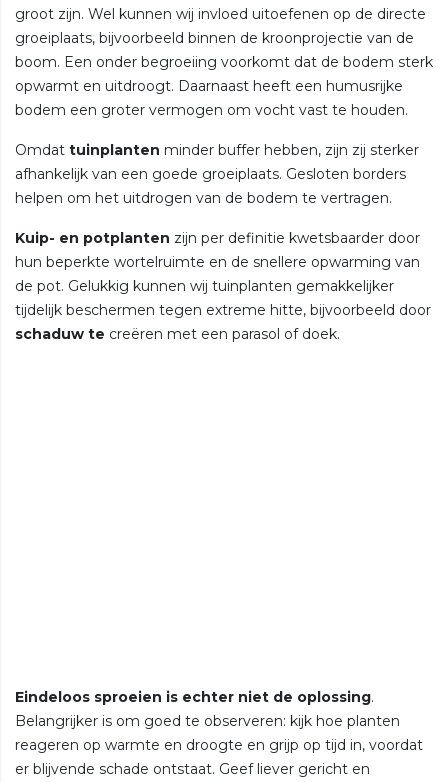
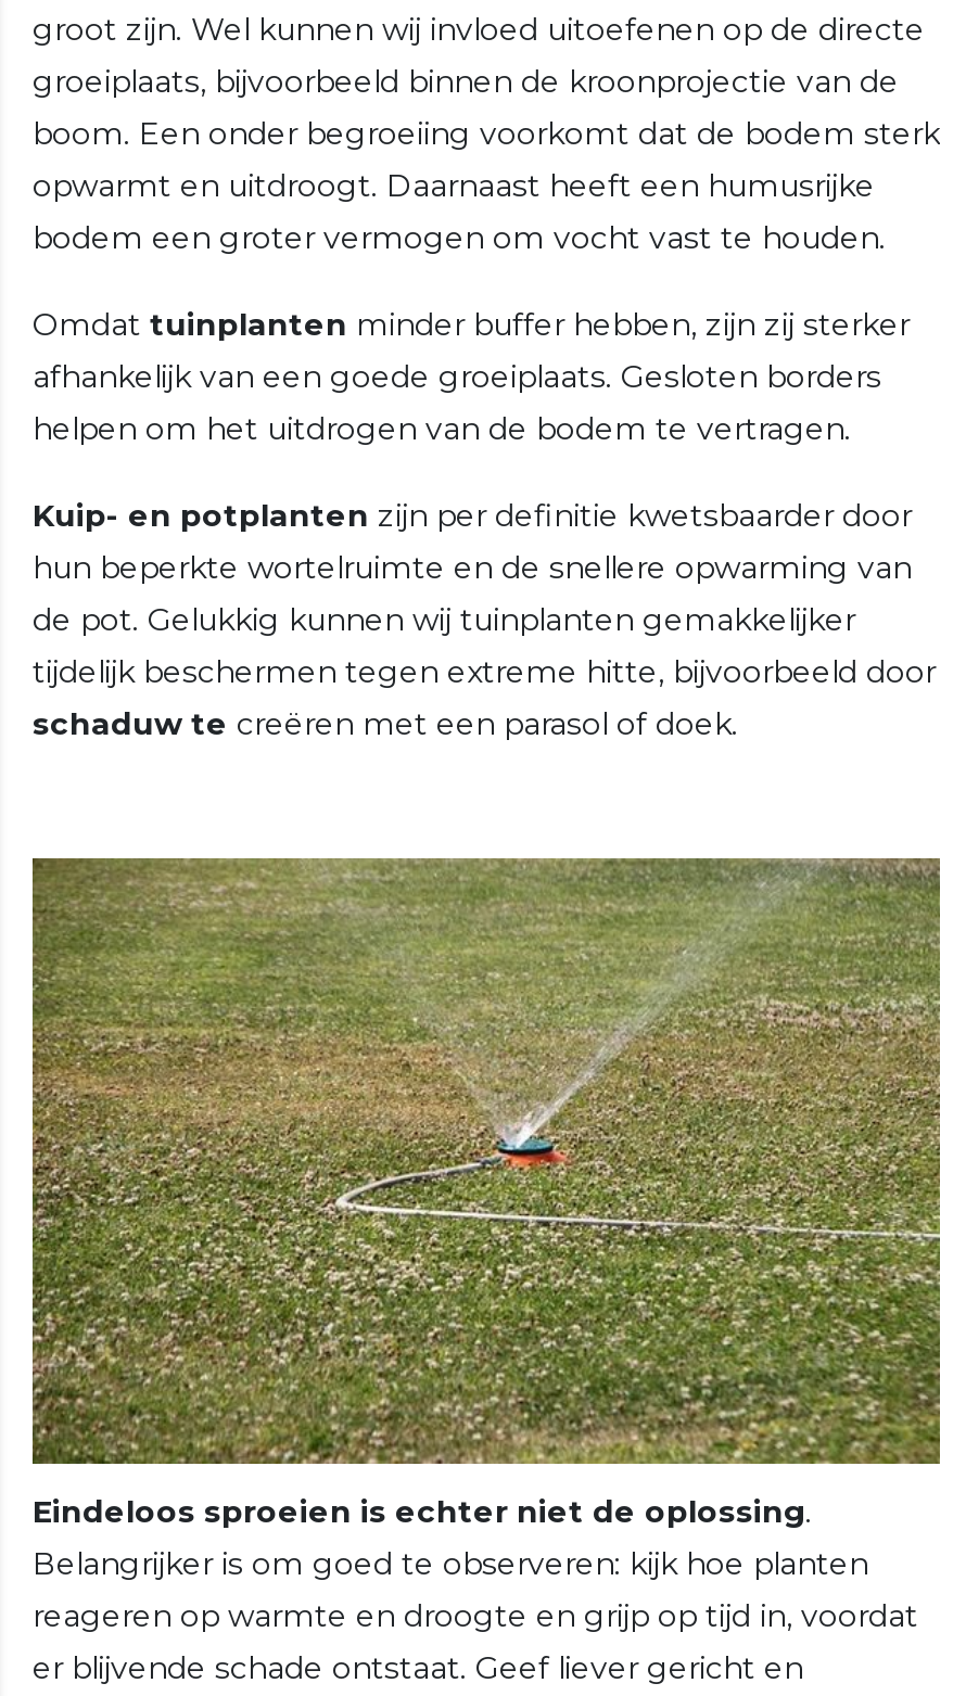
none -> [30,856,942,1466] [image]

